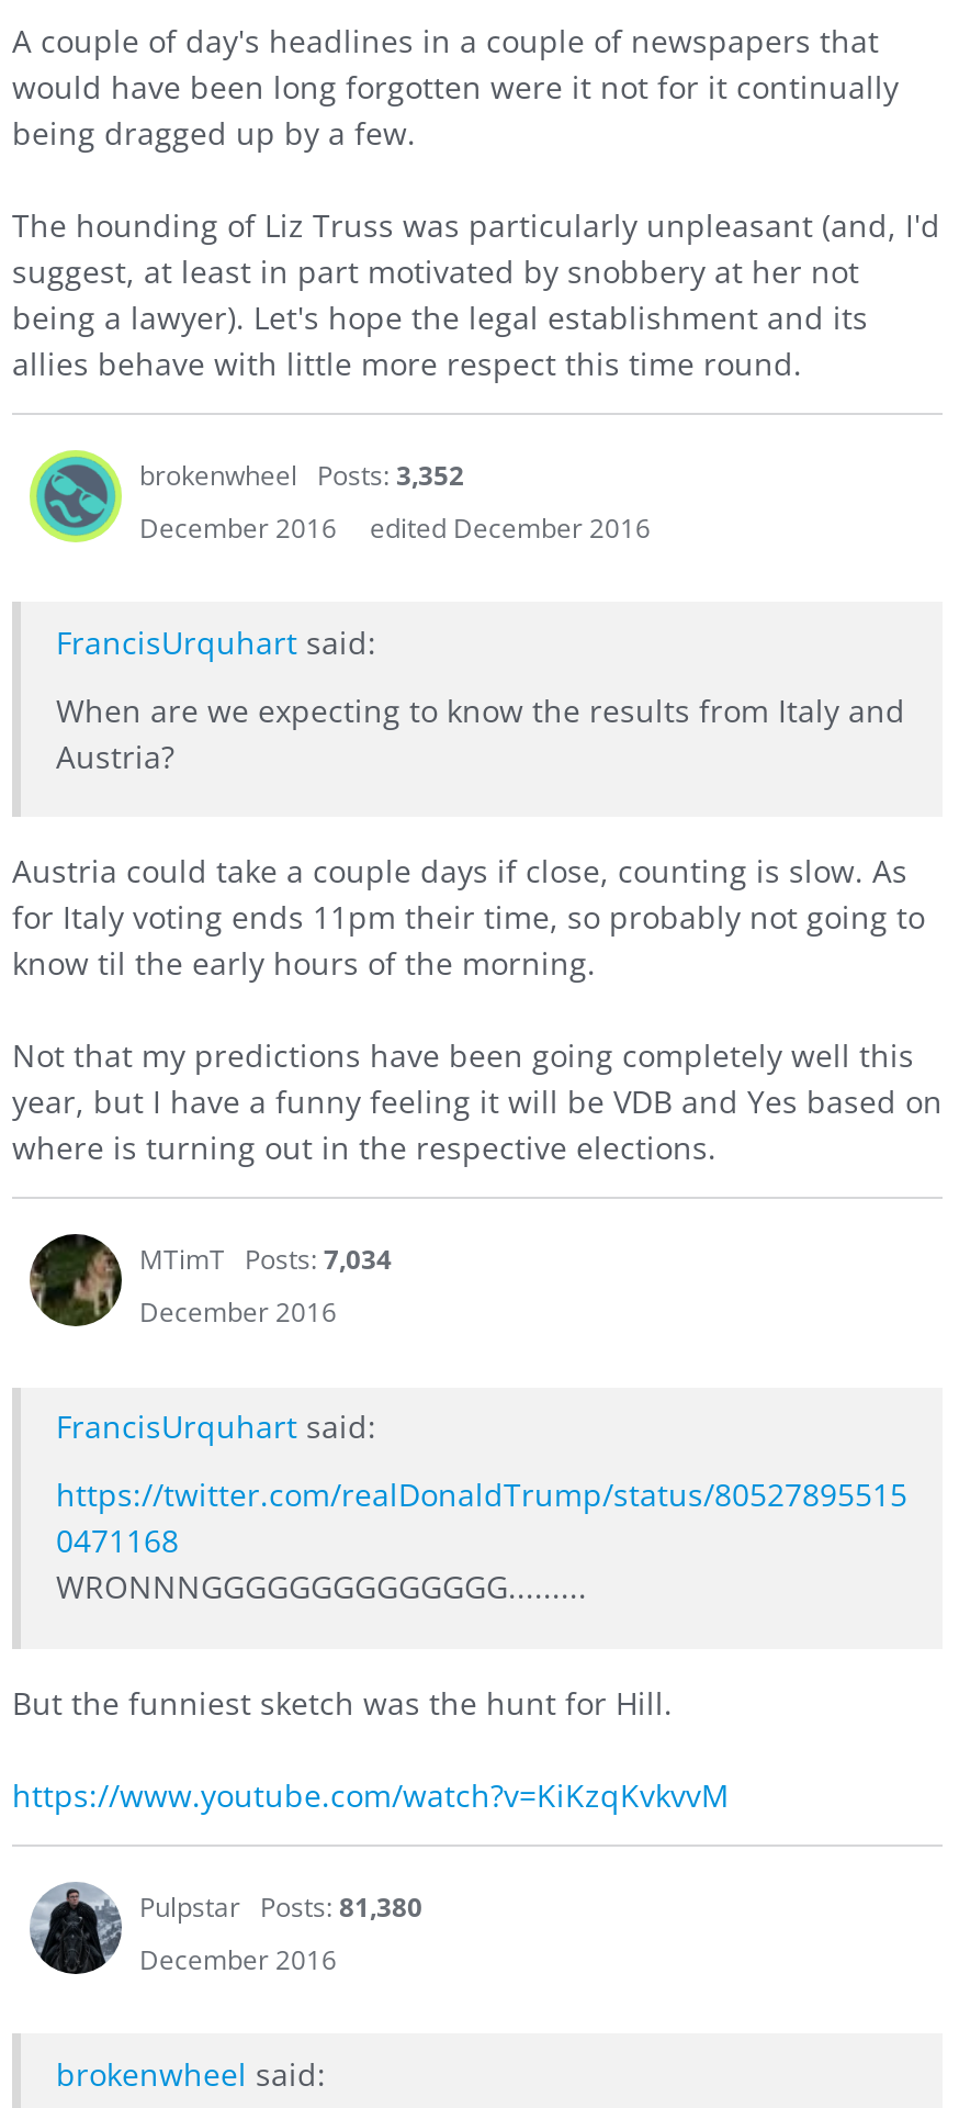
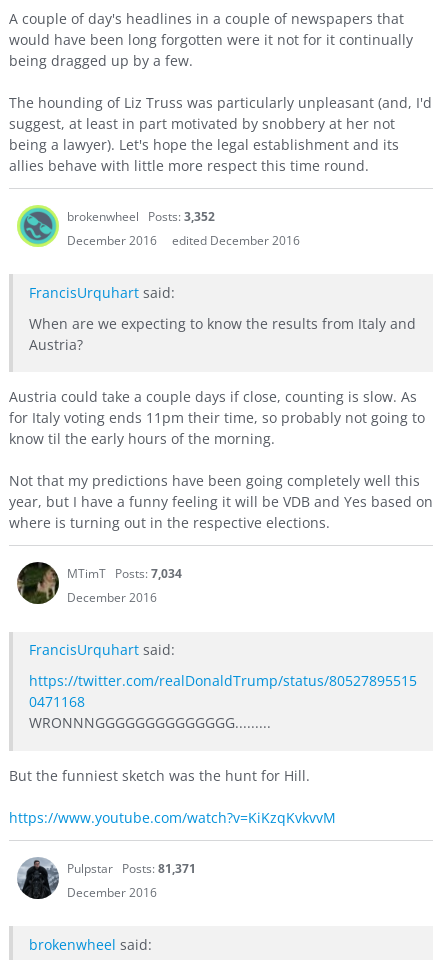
[139,1888,422,1925] Pulpstar Posts: 81,380 -> [67,860,196,877] Pulpstar Posts: 81,371

